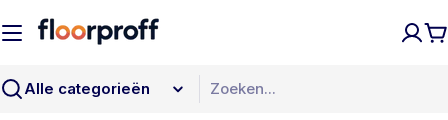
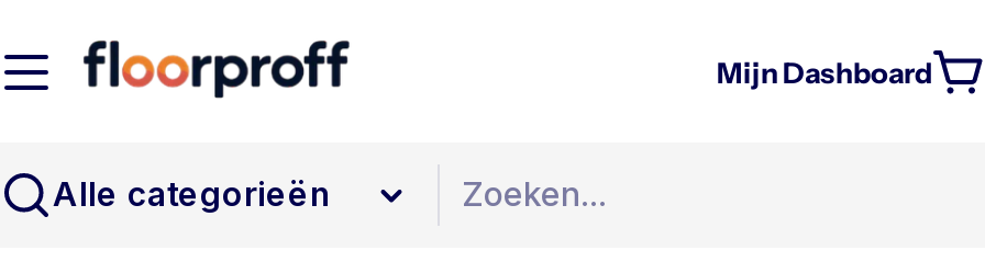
none -> [717,54,932,89] Mijn Dashboard

